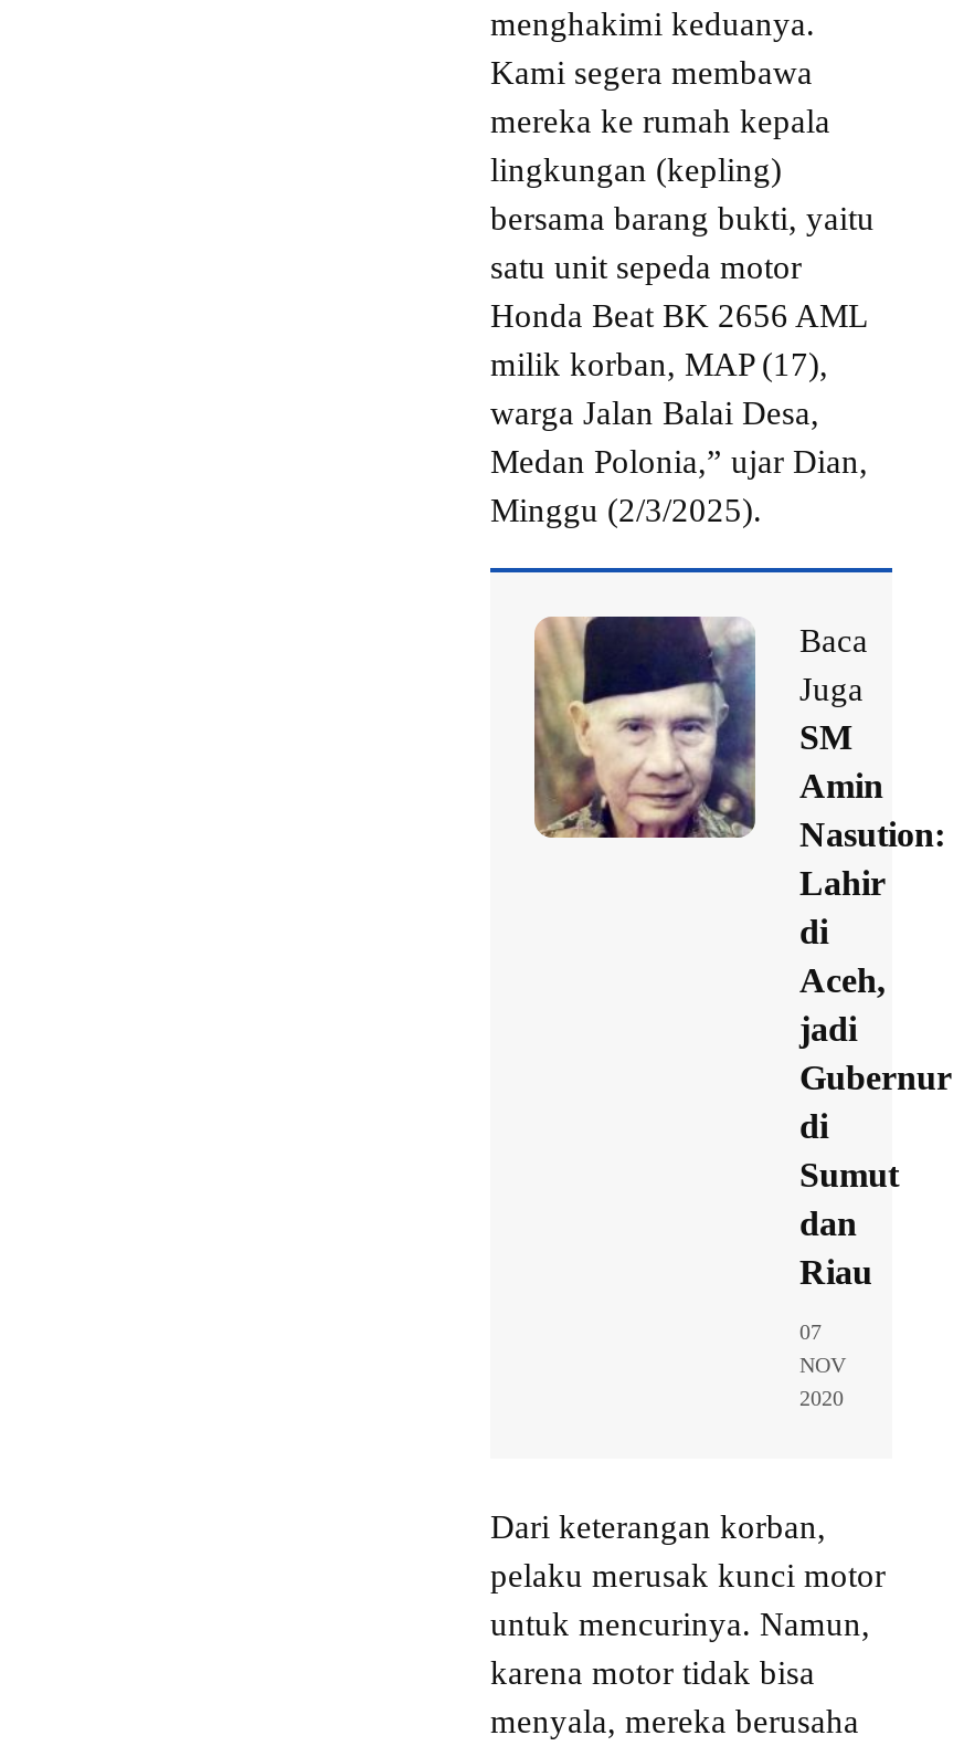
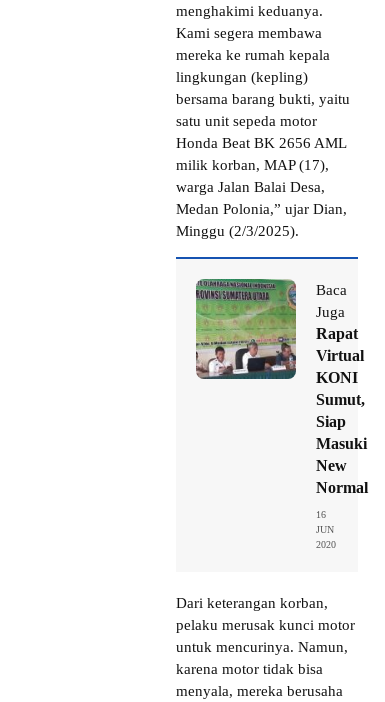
[532,614,952,1290] [image] | SM | Amin | Nasution: | Lahir | di | Aceh, | jadi | Gubernur | di | Sumut | dan | Riau -> [195,278,368,496] [image] | Rapat | Virtual | KONI | Sumut, | Siap | Masuki | New | Normal
[799,1319,846,1376] 07 | NOV -> [316,509,334,535] 16 | JUN

